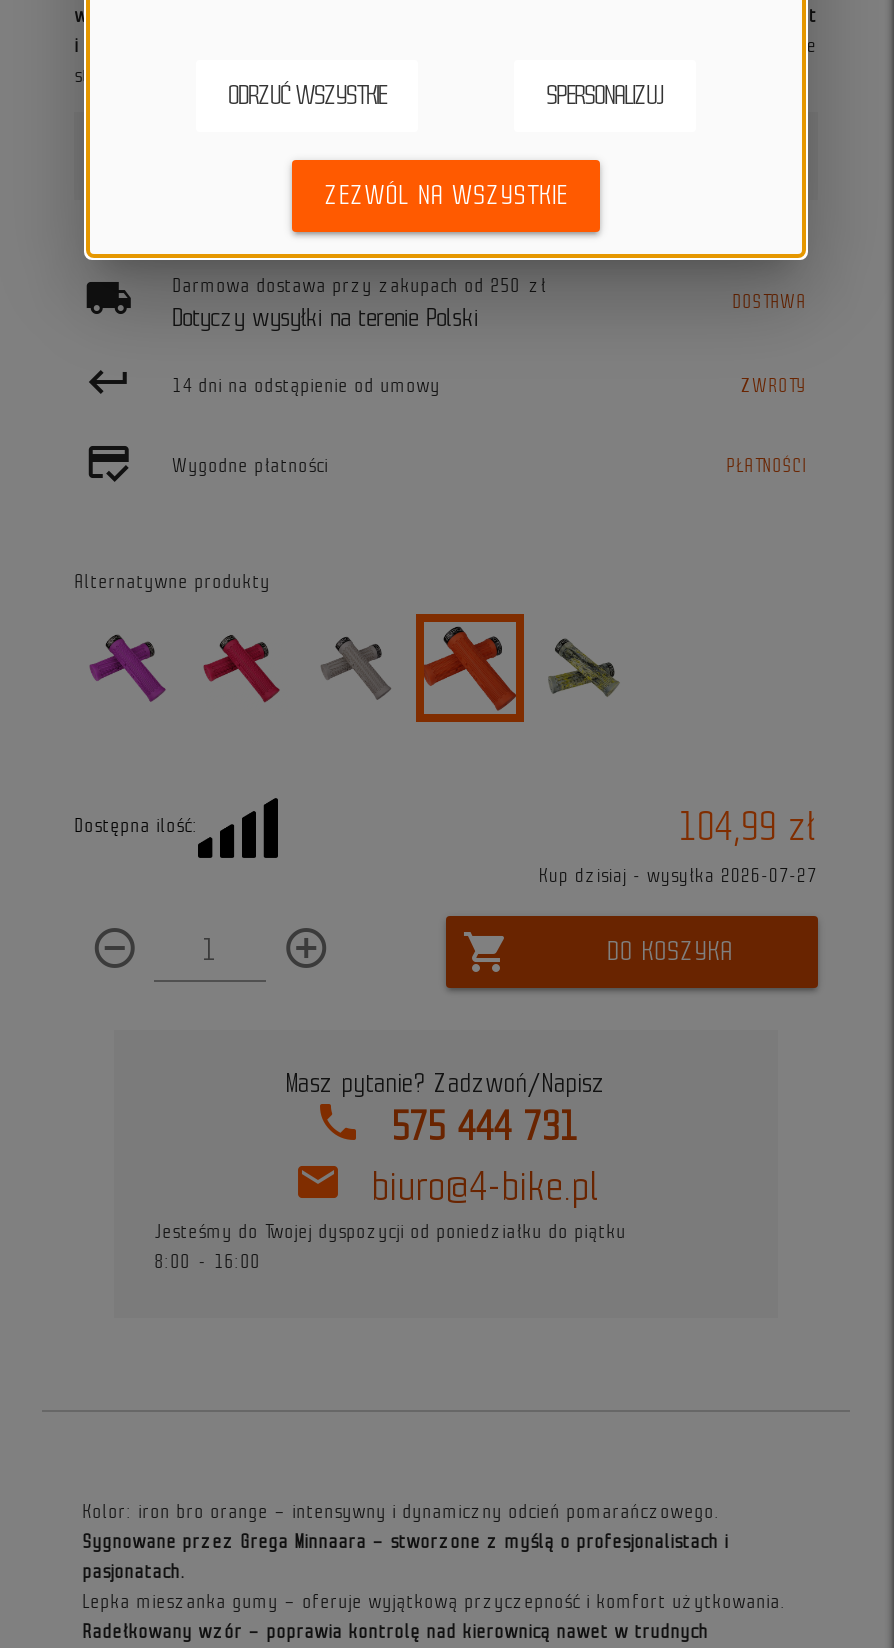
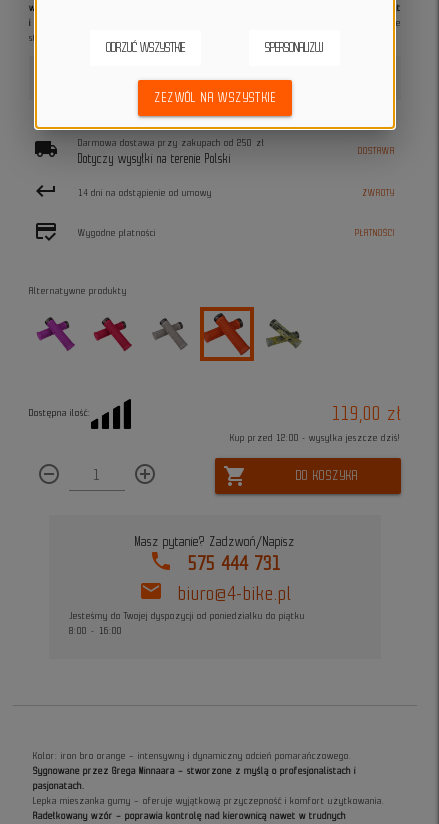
[679,805,817,847] 104,99 zł -> [332,403,401,424] 119,00 zł
[539,866,817,886] Kup dzisiaj - wysyłka 2026-07-27 -> [230,433,401,443] Kup przed 12:00 - wysyłka jeszcze dziś!

